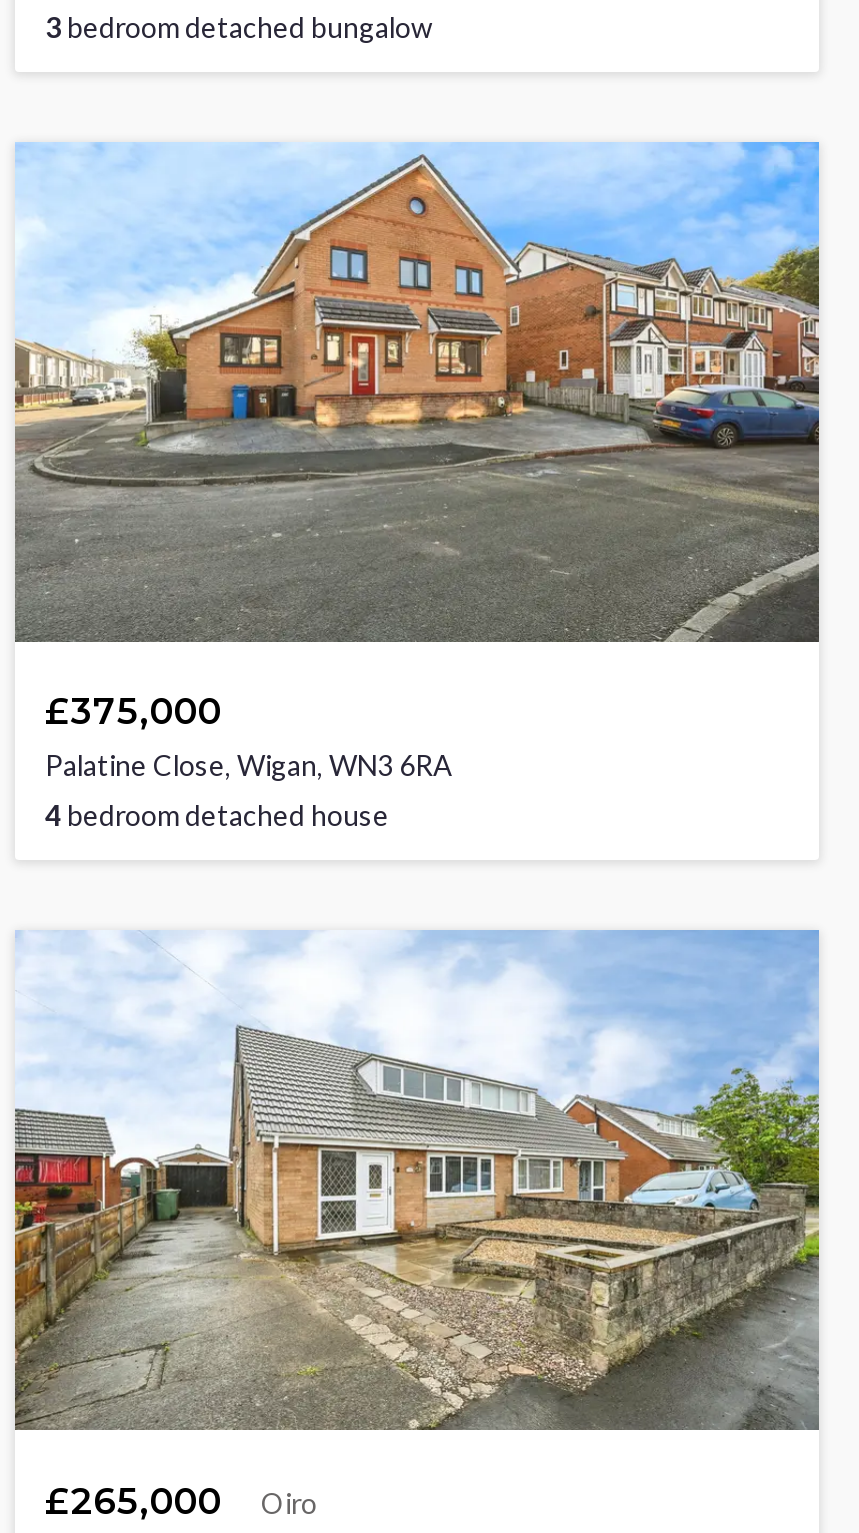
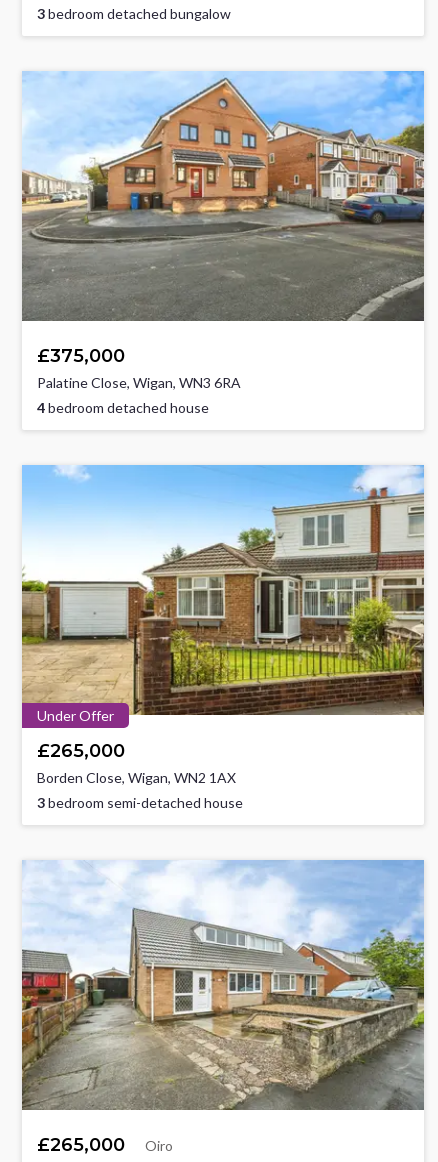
none -> [21,465,425,810] [image] | Under Offer | £265,000 | Borden Close, Wigan, WN2 1AX | 3 bedroom semi-detached house

